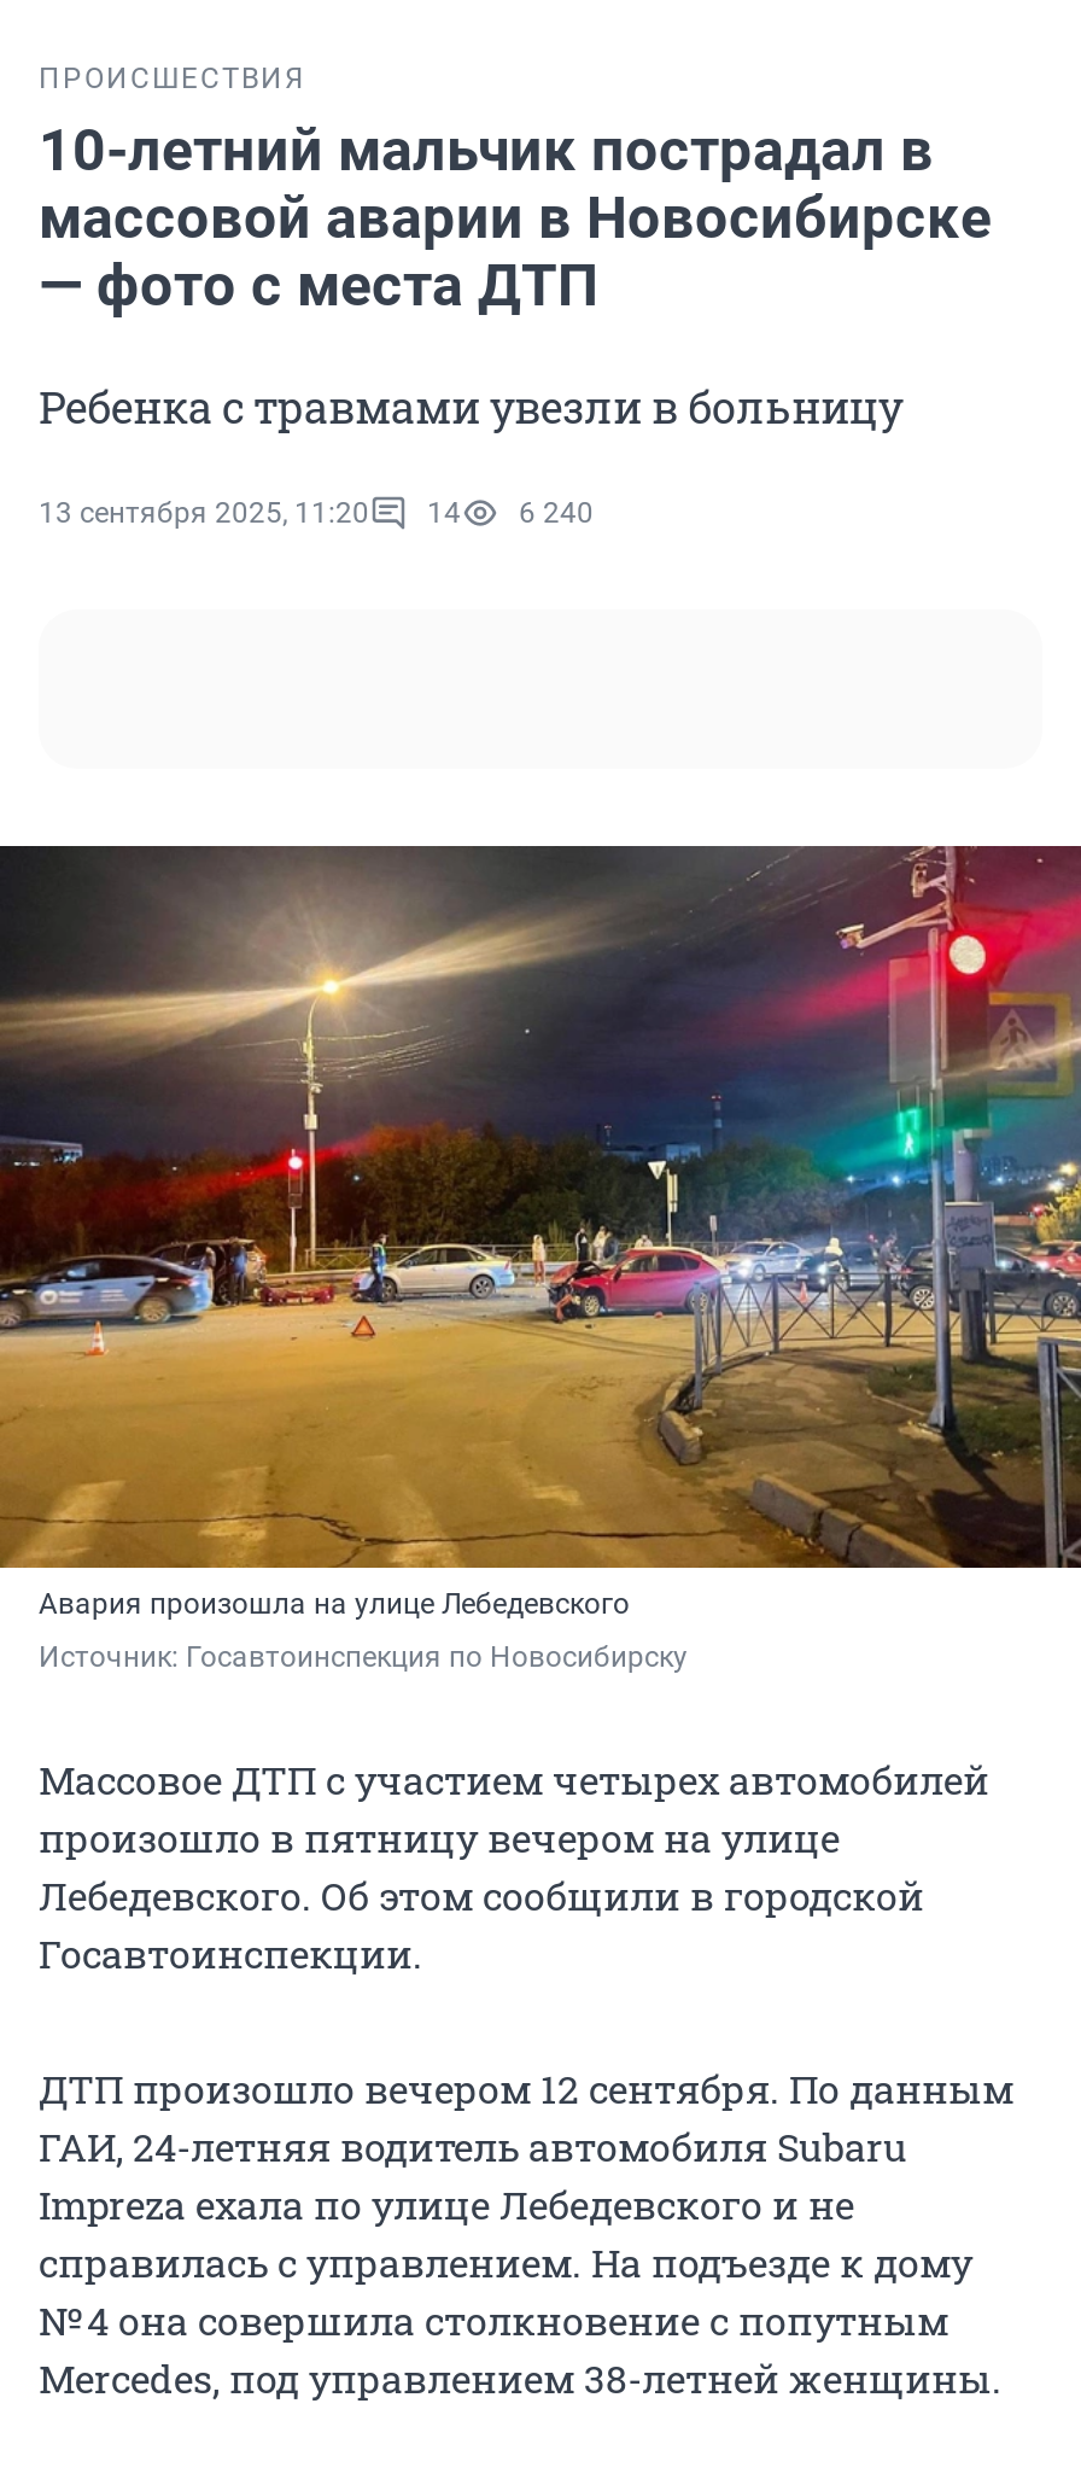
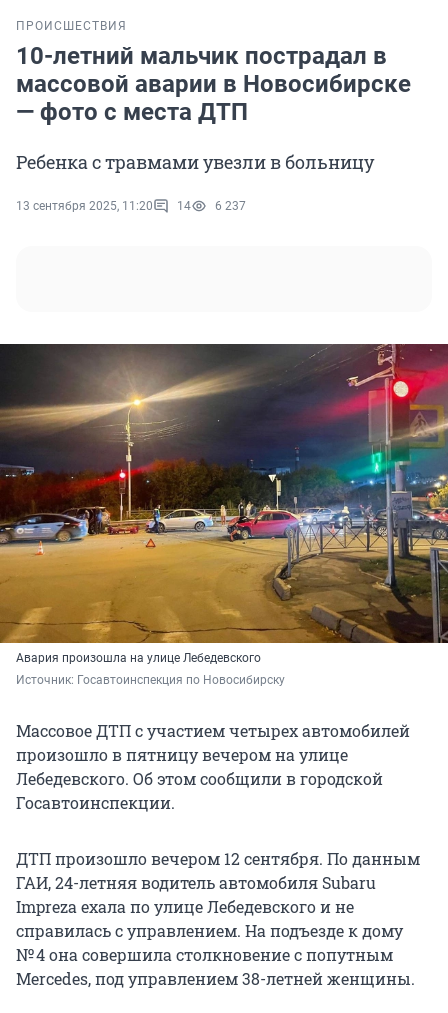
[39,496,594,530] 13 сентября 2025, 11:20 14 6 240 -> [16,199,246,213] 13 сентября 2025, 11:20 14 6 237

